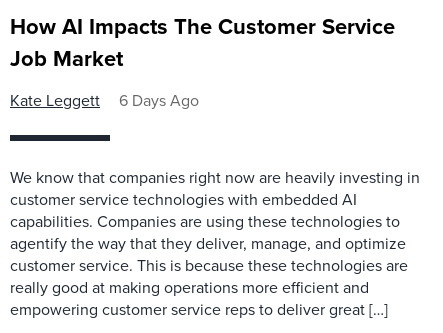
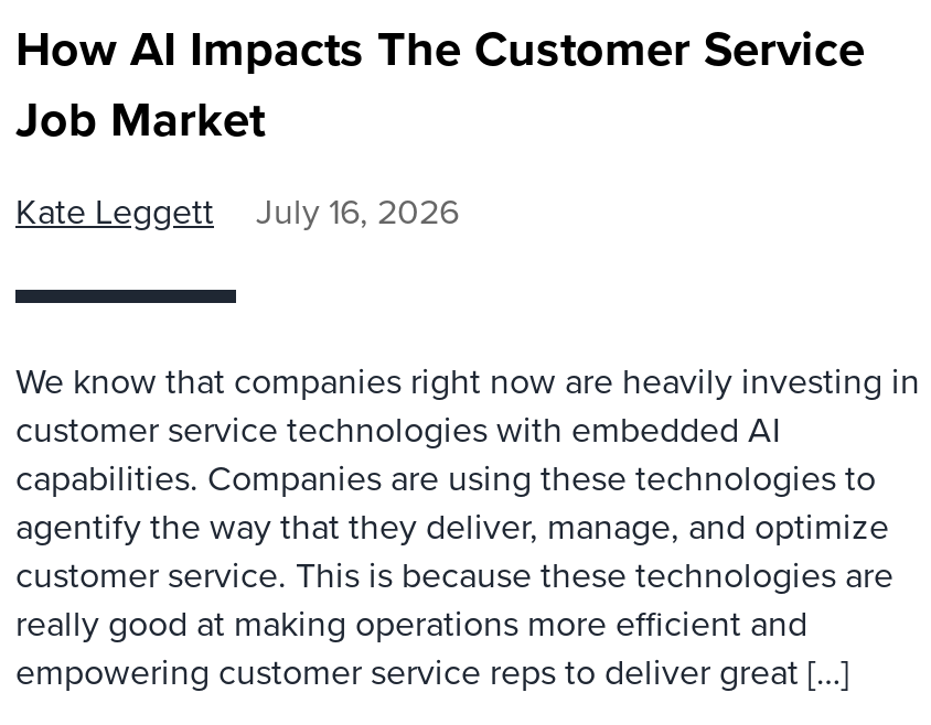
[10,89,199,111] Kate Leggett 6 Days Ago -> [15,186,459,237] Kate Leggett July 16, 2026

